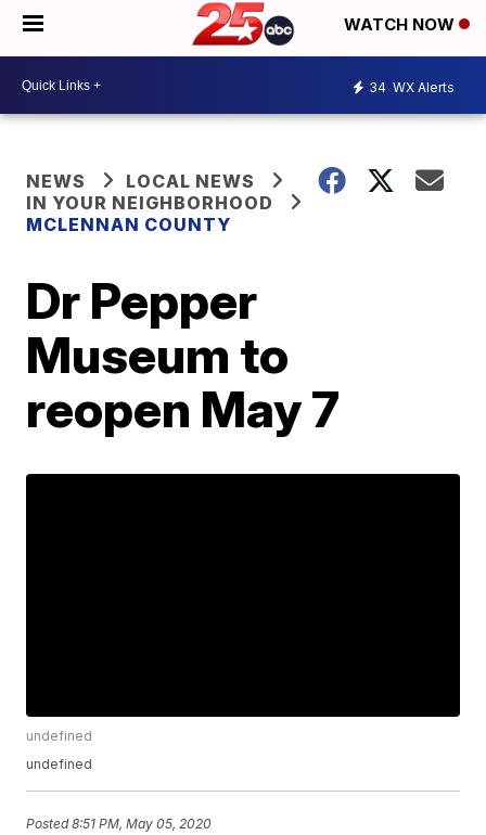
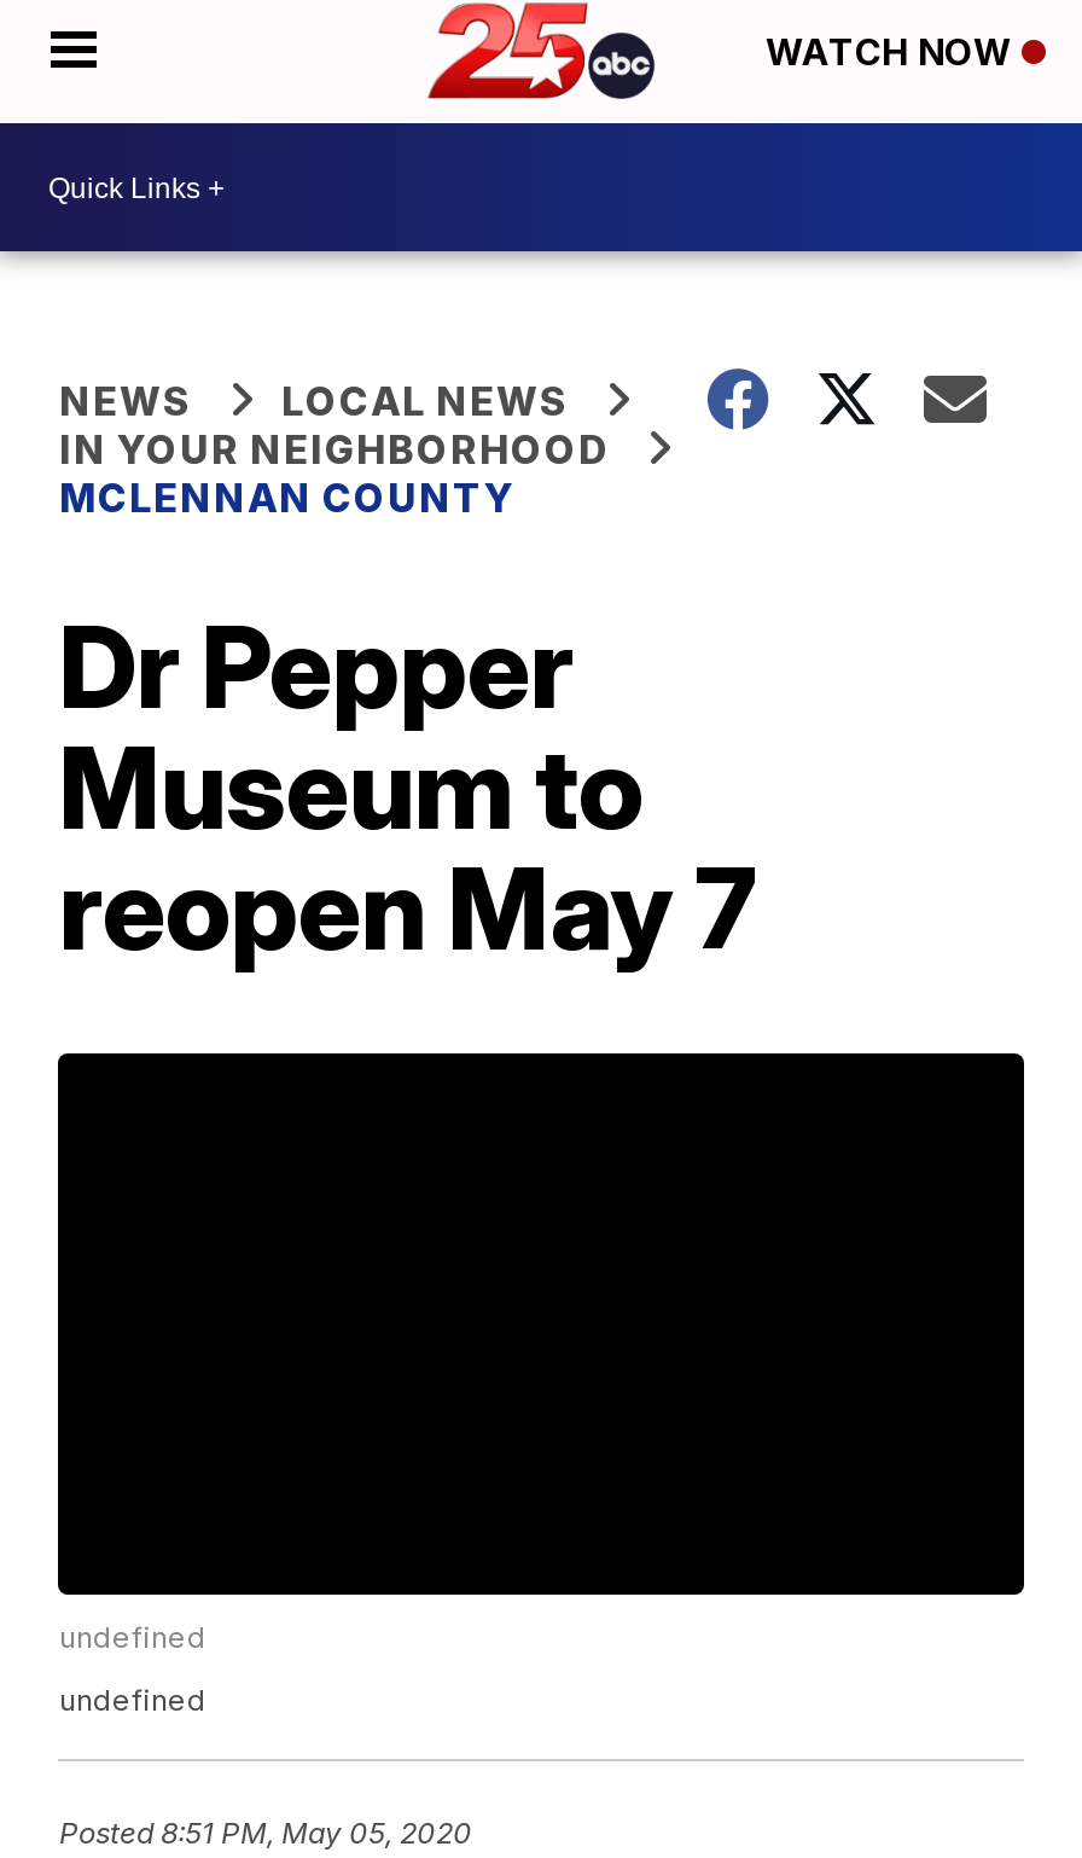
[369,79,455,95] 34 WX Alerts -> none

